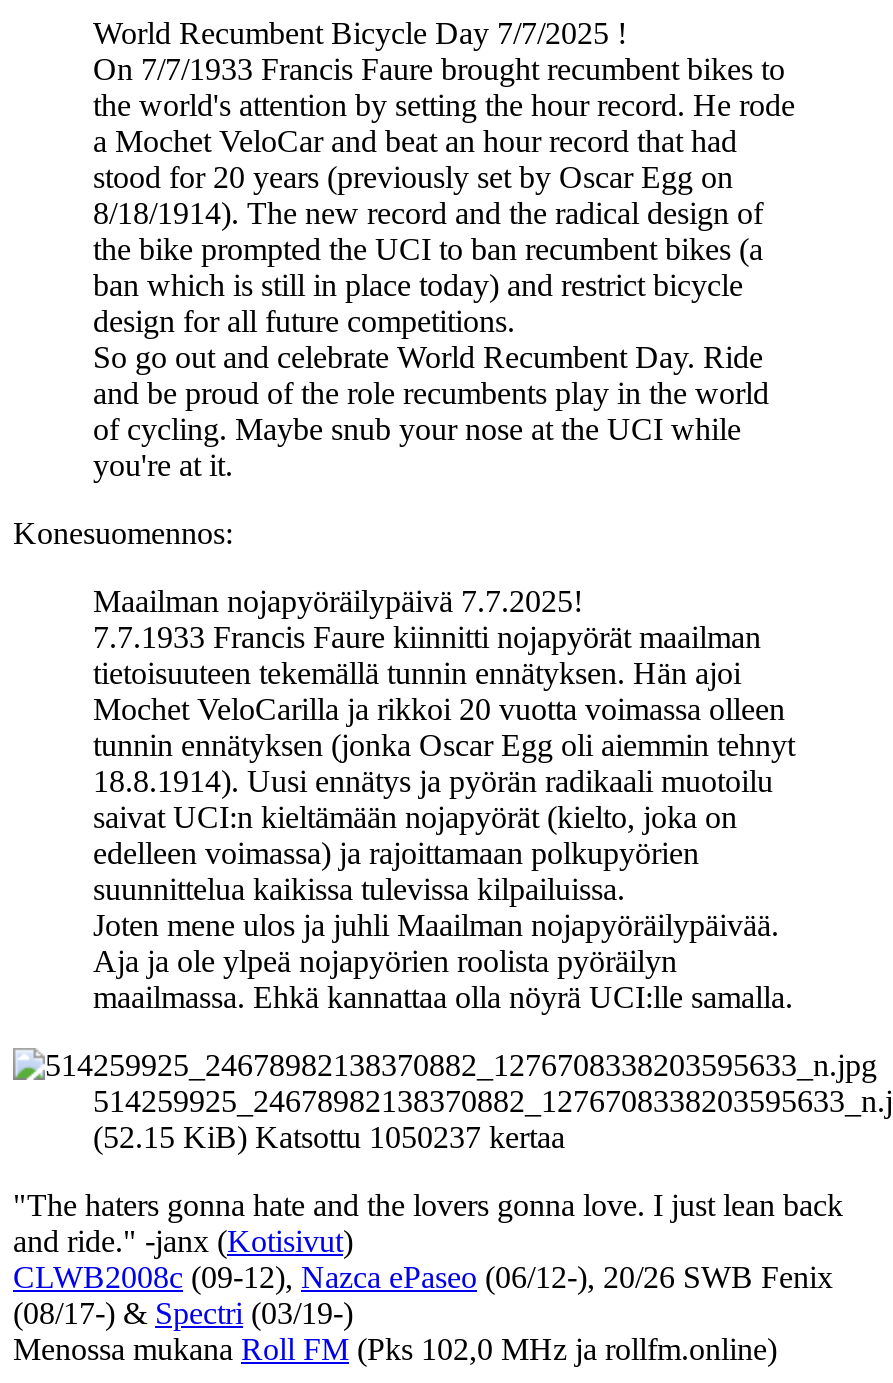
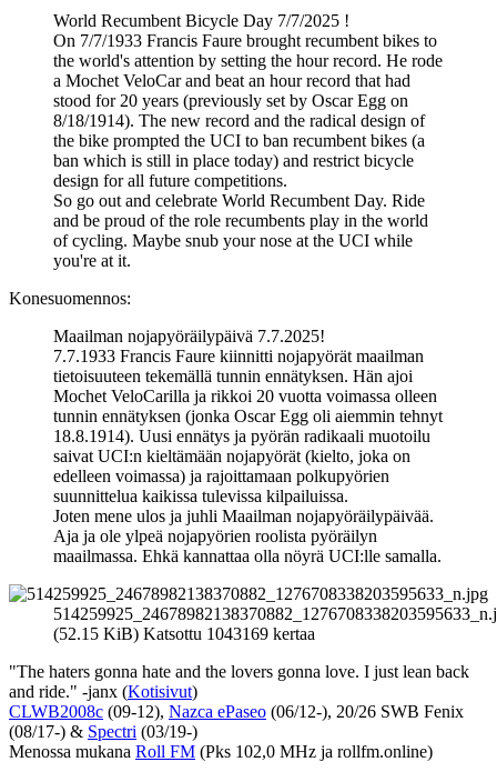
[93,1121,565,1155] (52.15 KiB) Katsottu 1050237 kertaa -> [53,625,315,643] (52.15 KiB) Katsottu 1043169 kertaa

